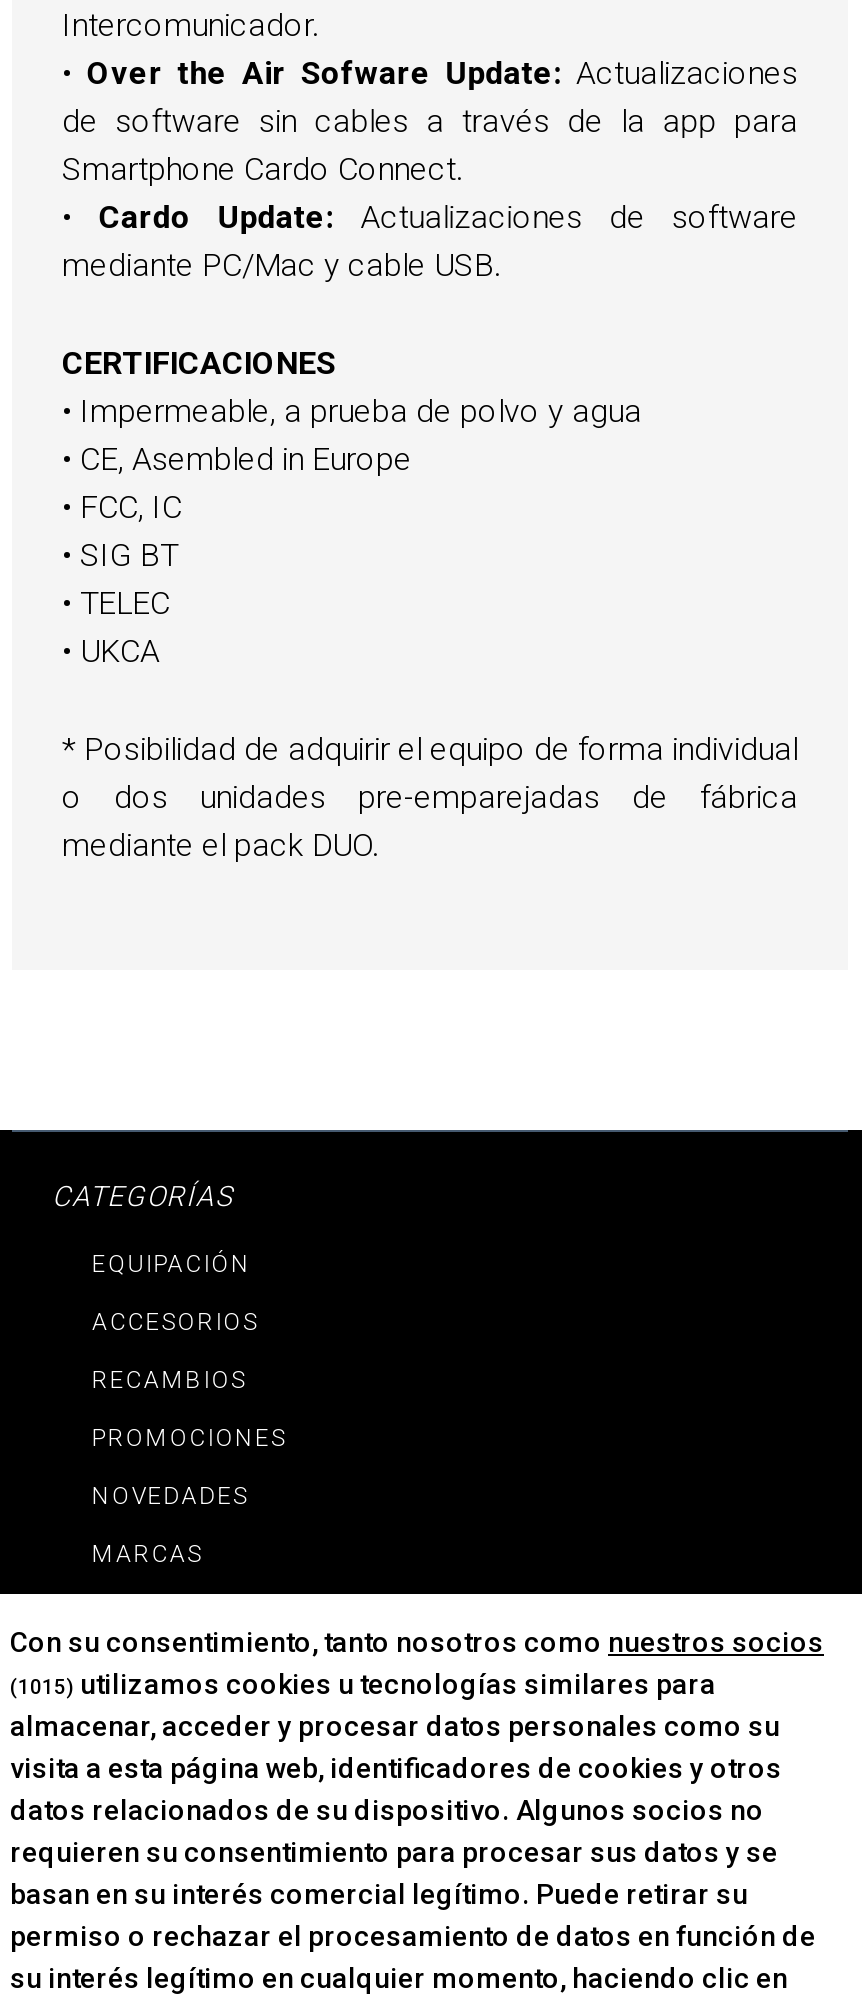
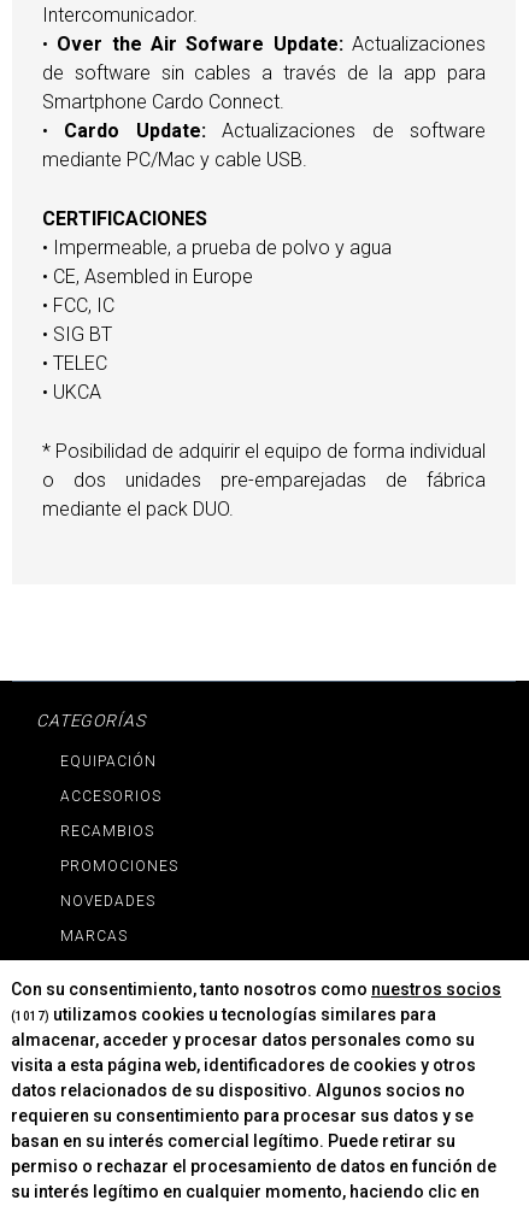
[10,1668,716,1700] (1015) utilizamos cookies u tecnologías similares para -> [11,1005,436,1024] (1017) utilizamos cookies u tecnologías similares para

